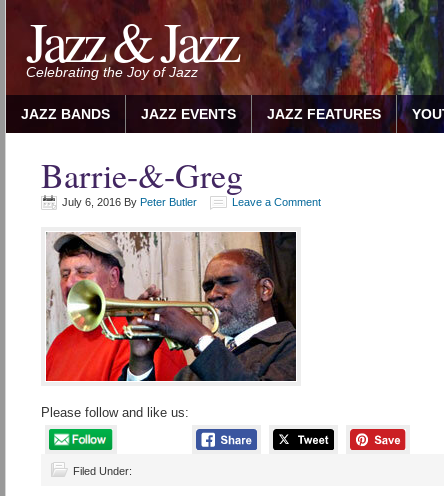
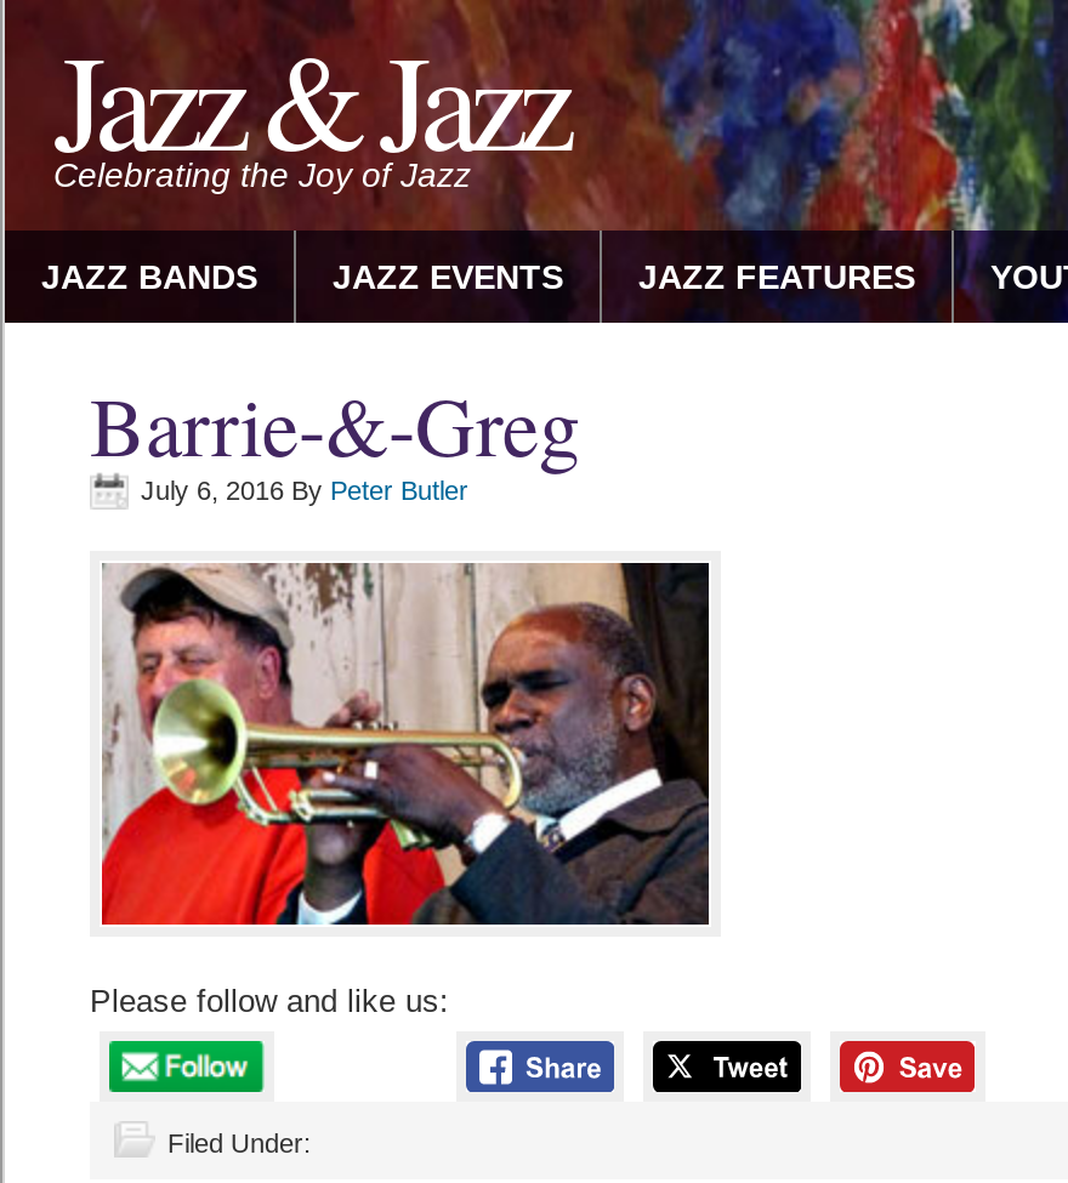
[232,196,321,208] Leave a Comment -> none

